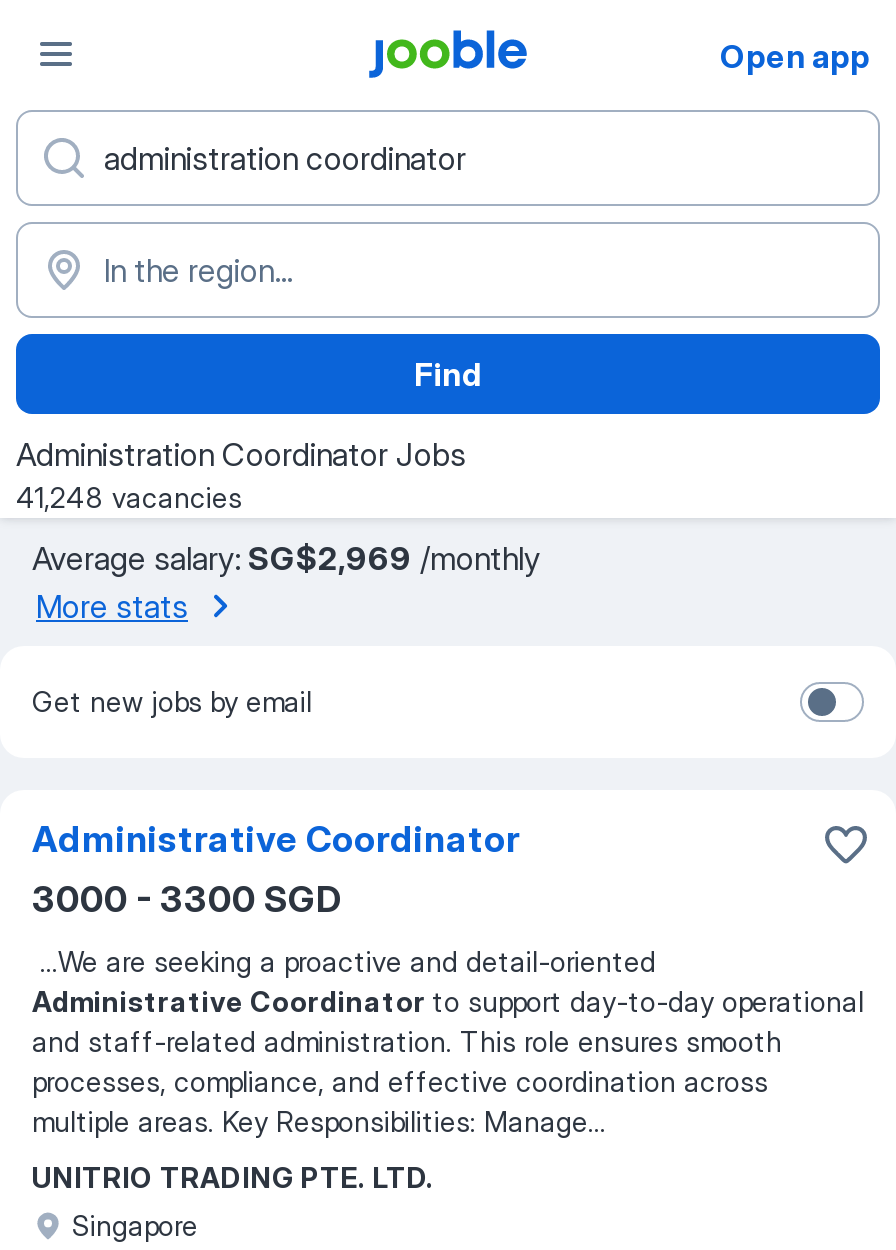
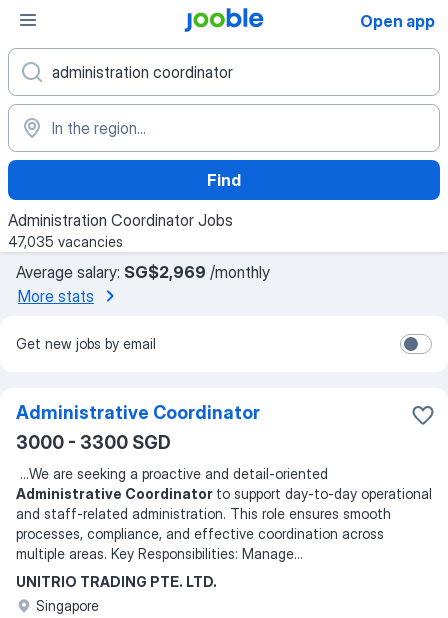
[16,480,242,514] 41,248 vacancies -> [8,233,123,250] 47,035 vacancies

